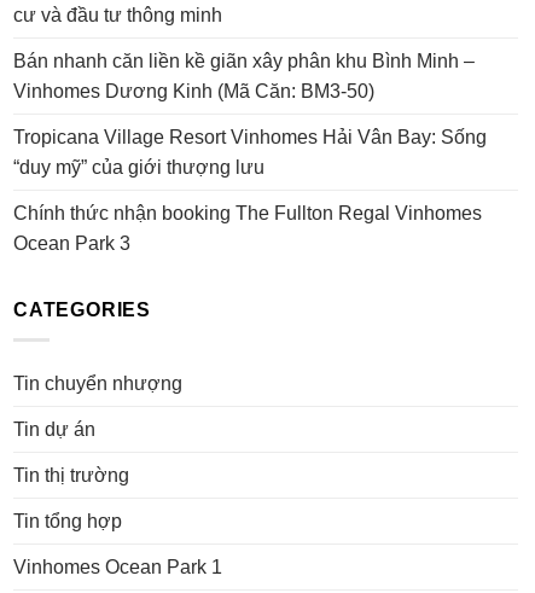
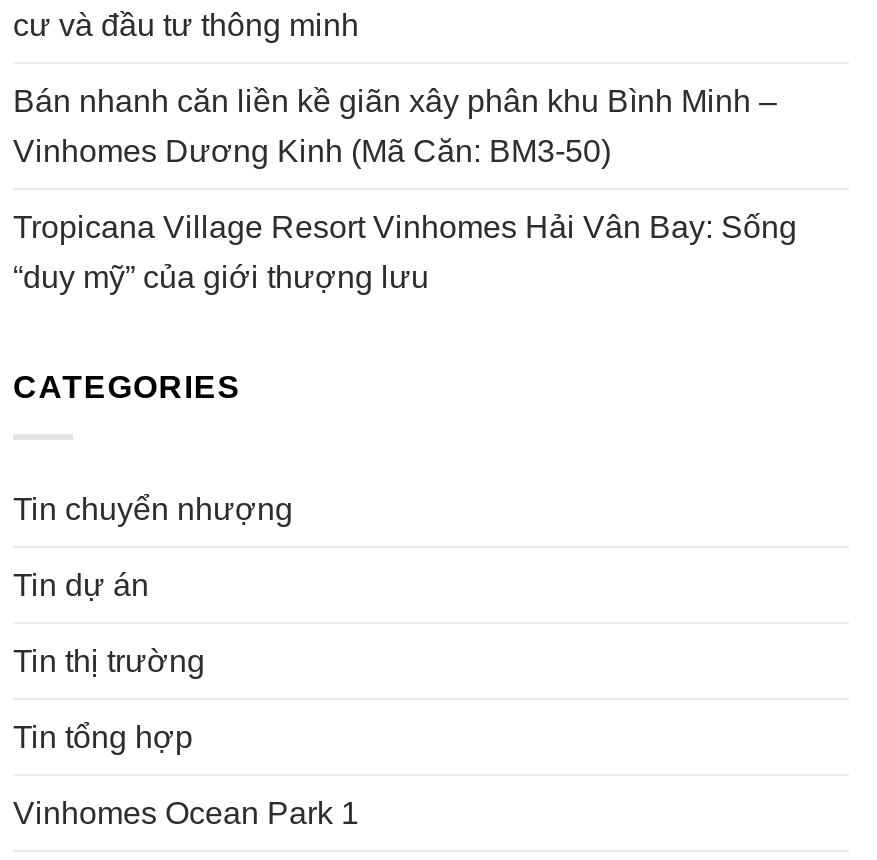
[13,203,482,254] Chính thức nhận booking The Fullton Regal Vinhomes | Ocean Park 3 -> none

